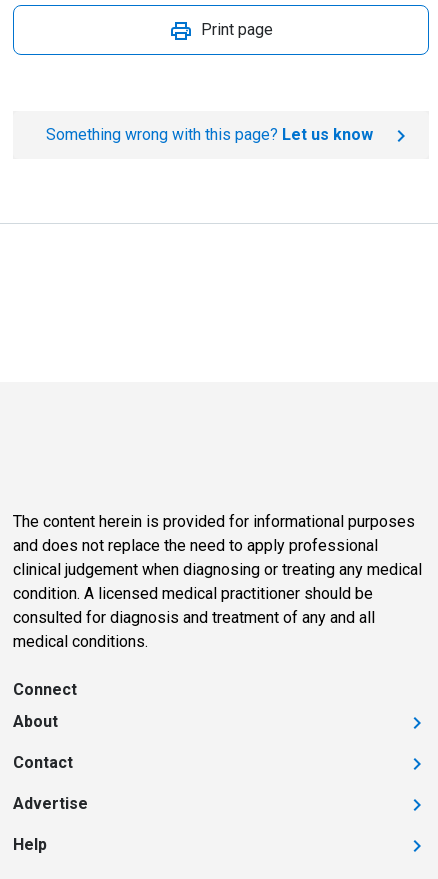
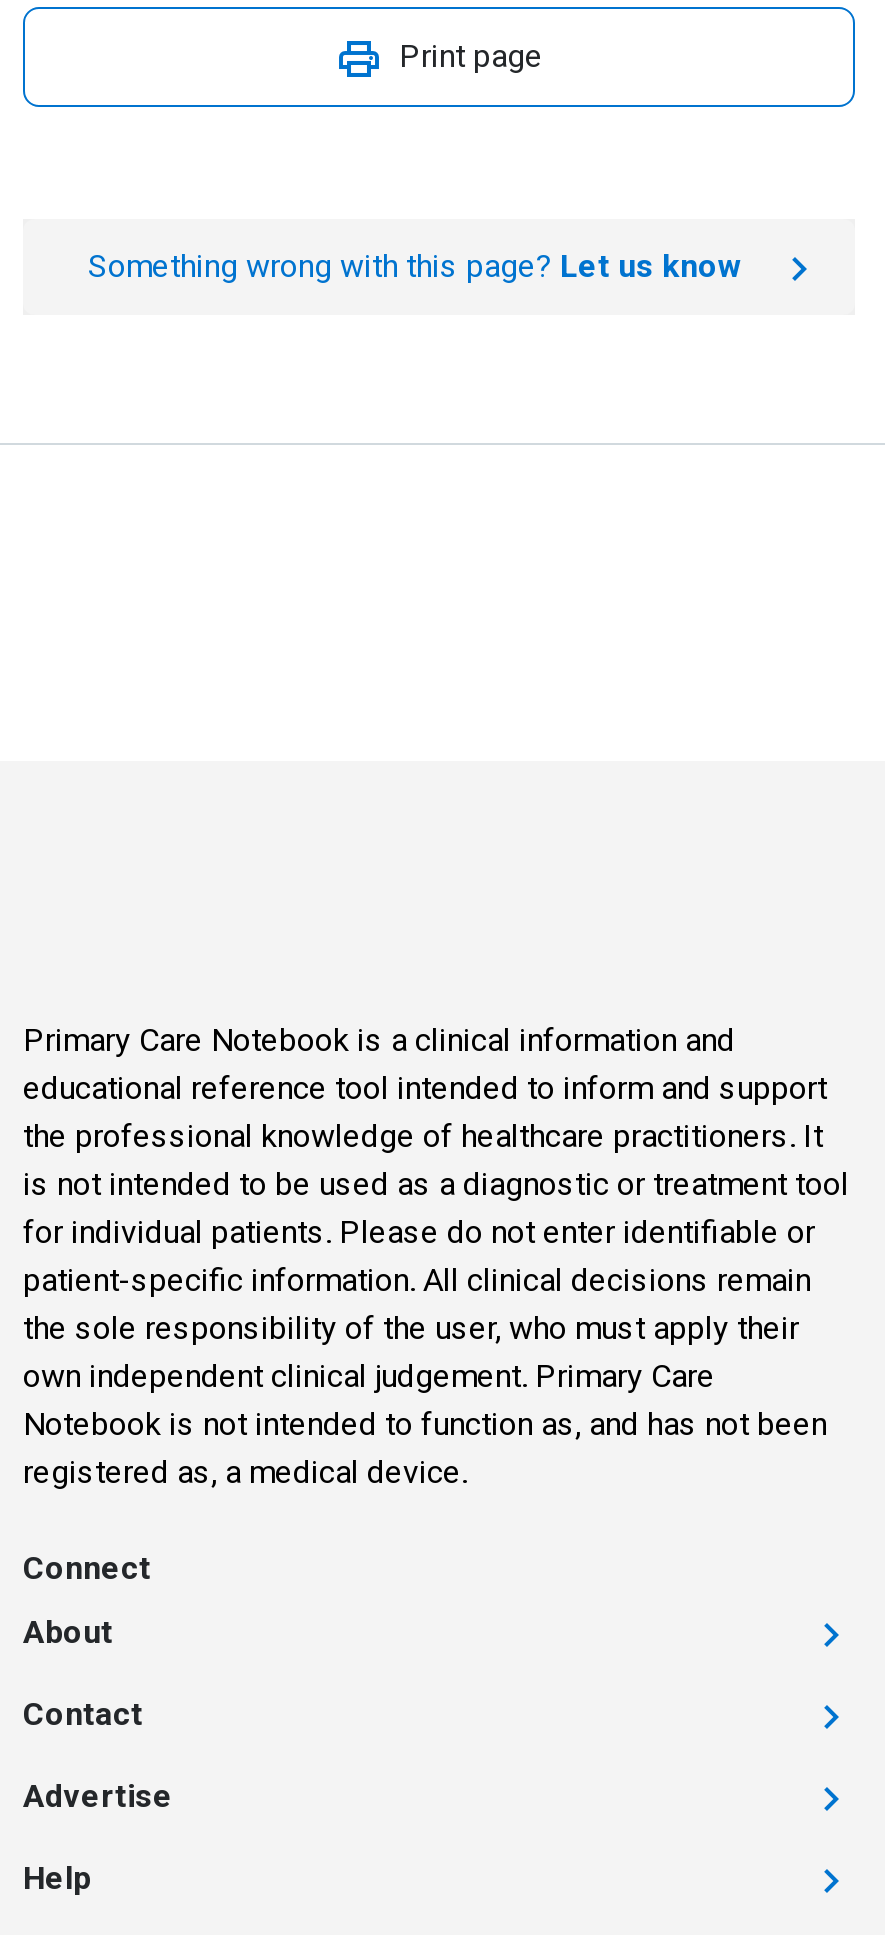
[13,512,422,651] The content herein is provided for informational purposes | and does not replace the need to apply professional | clinical judgement when diagnosing or treating any medical | condition. A licensed medical practitioner should be | consulted for diagnosis and treatment of any and all | medical conditions. -> [23,1021,849,1491] Primary Care Notebook is a clinical information and | educational reference tool intended to inform and support | the professional knowledge of healthcare practitioners. It | is not intended to be used as a diagnostic or treatment tool | for individual patients. Please do not enter identifiable or | patient-specific information. All clinical decisions remain | the sole responsibility of the user, who must apply their | own independent clinical judgement. Primary Care | Notebook is not intended to function as, and has not been | registered as, a medical device.

